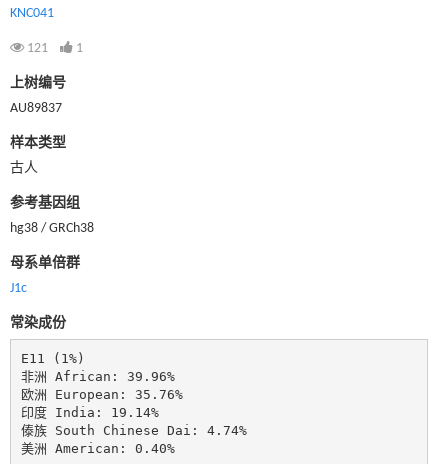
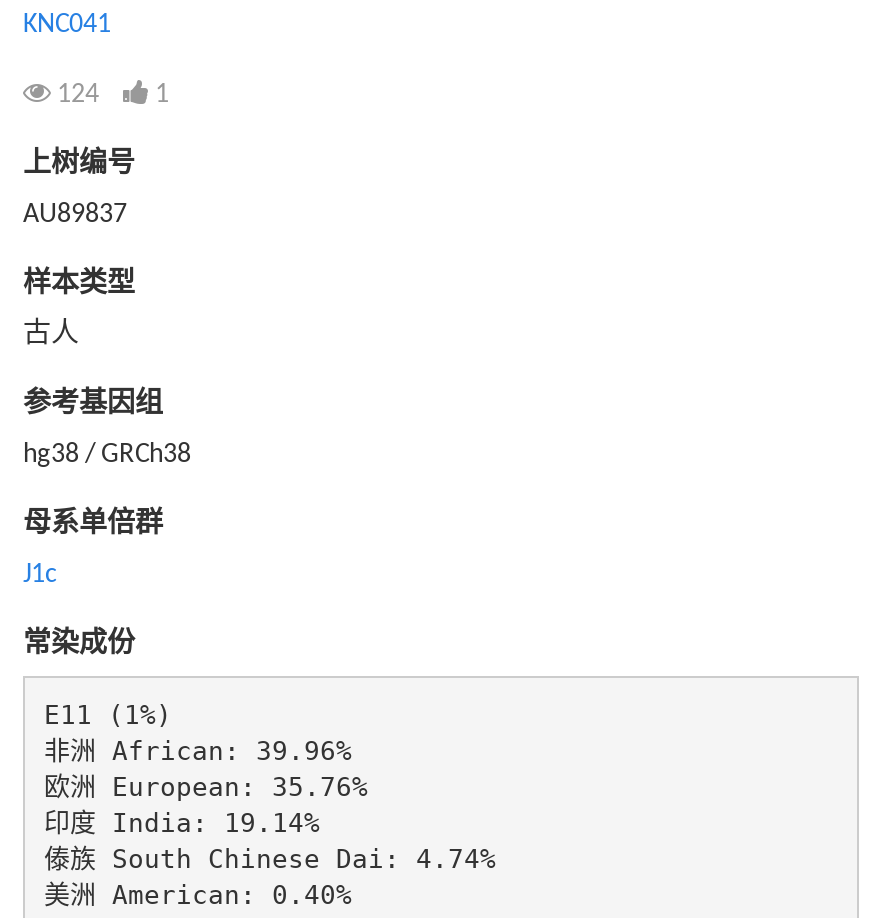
[27,41,83,56] 121 1 -> [57,80,169,110] 124 1

